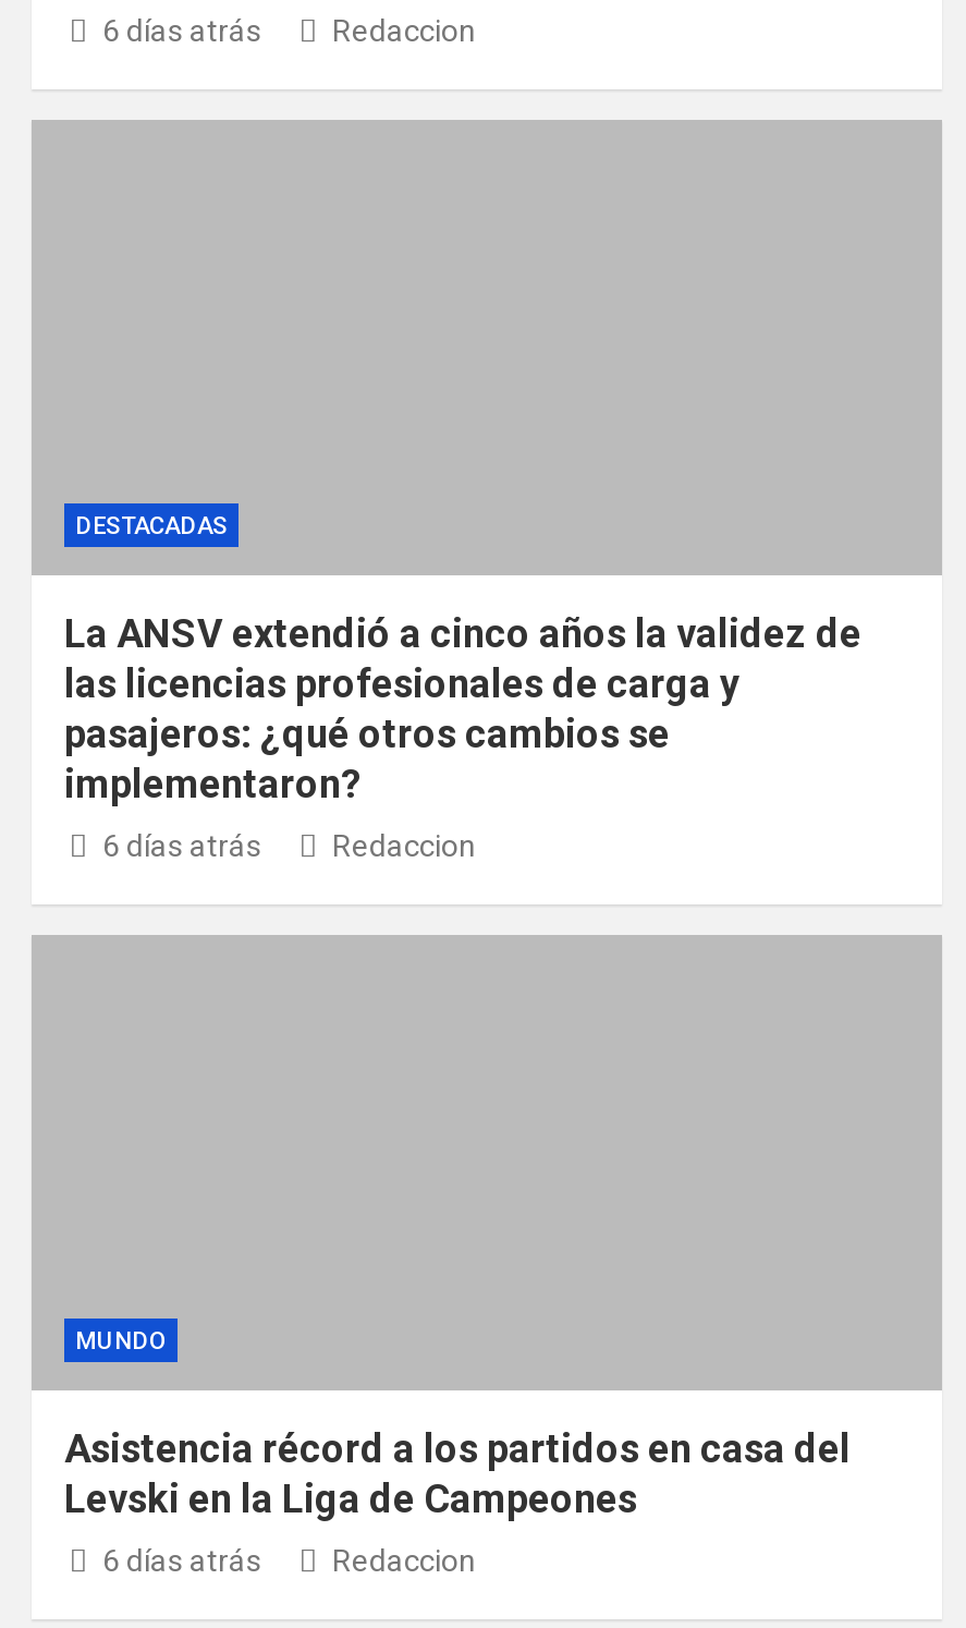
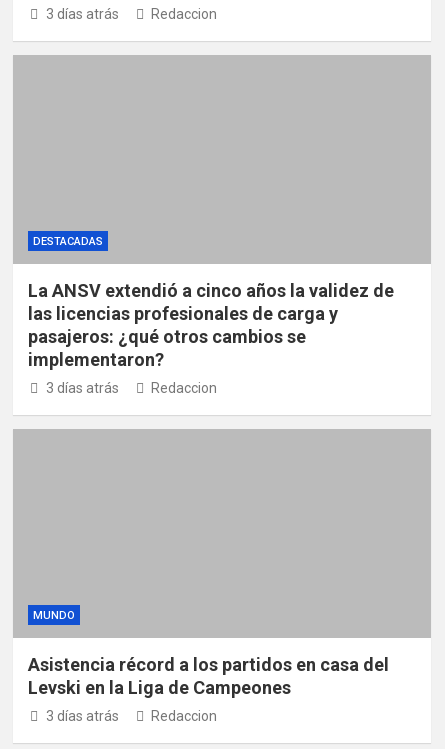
[102,14,261,49] 6 días atrás -> [45,6,118,22] 3 días atrás
[102,829,261,864] 6 días atrás -> [45,380,118,396] 3 días atrás
[102,1544,261,1579] 6 días atrás -> [45,708,118,724] 3 días atrás

